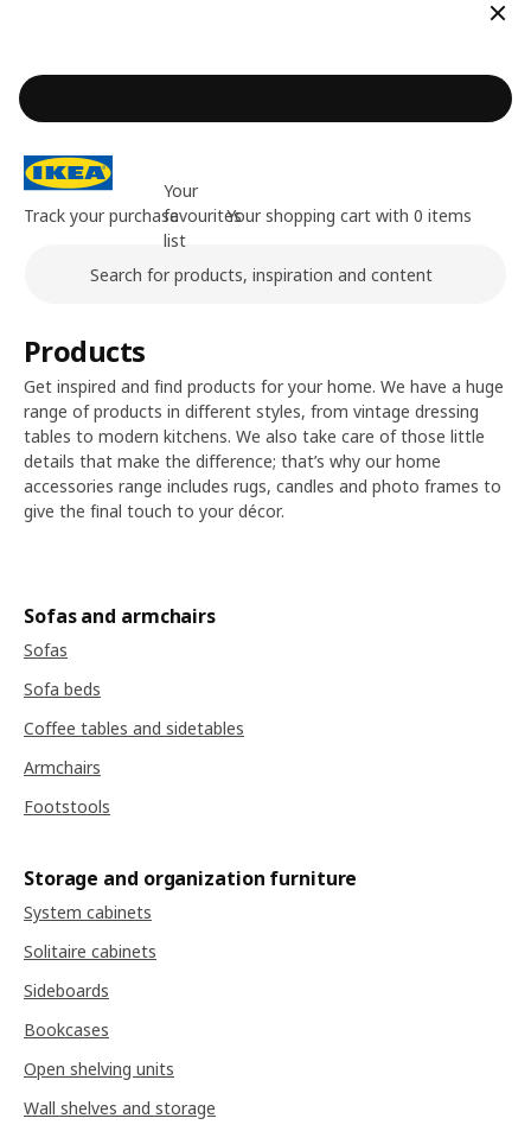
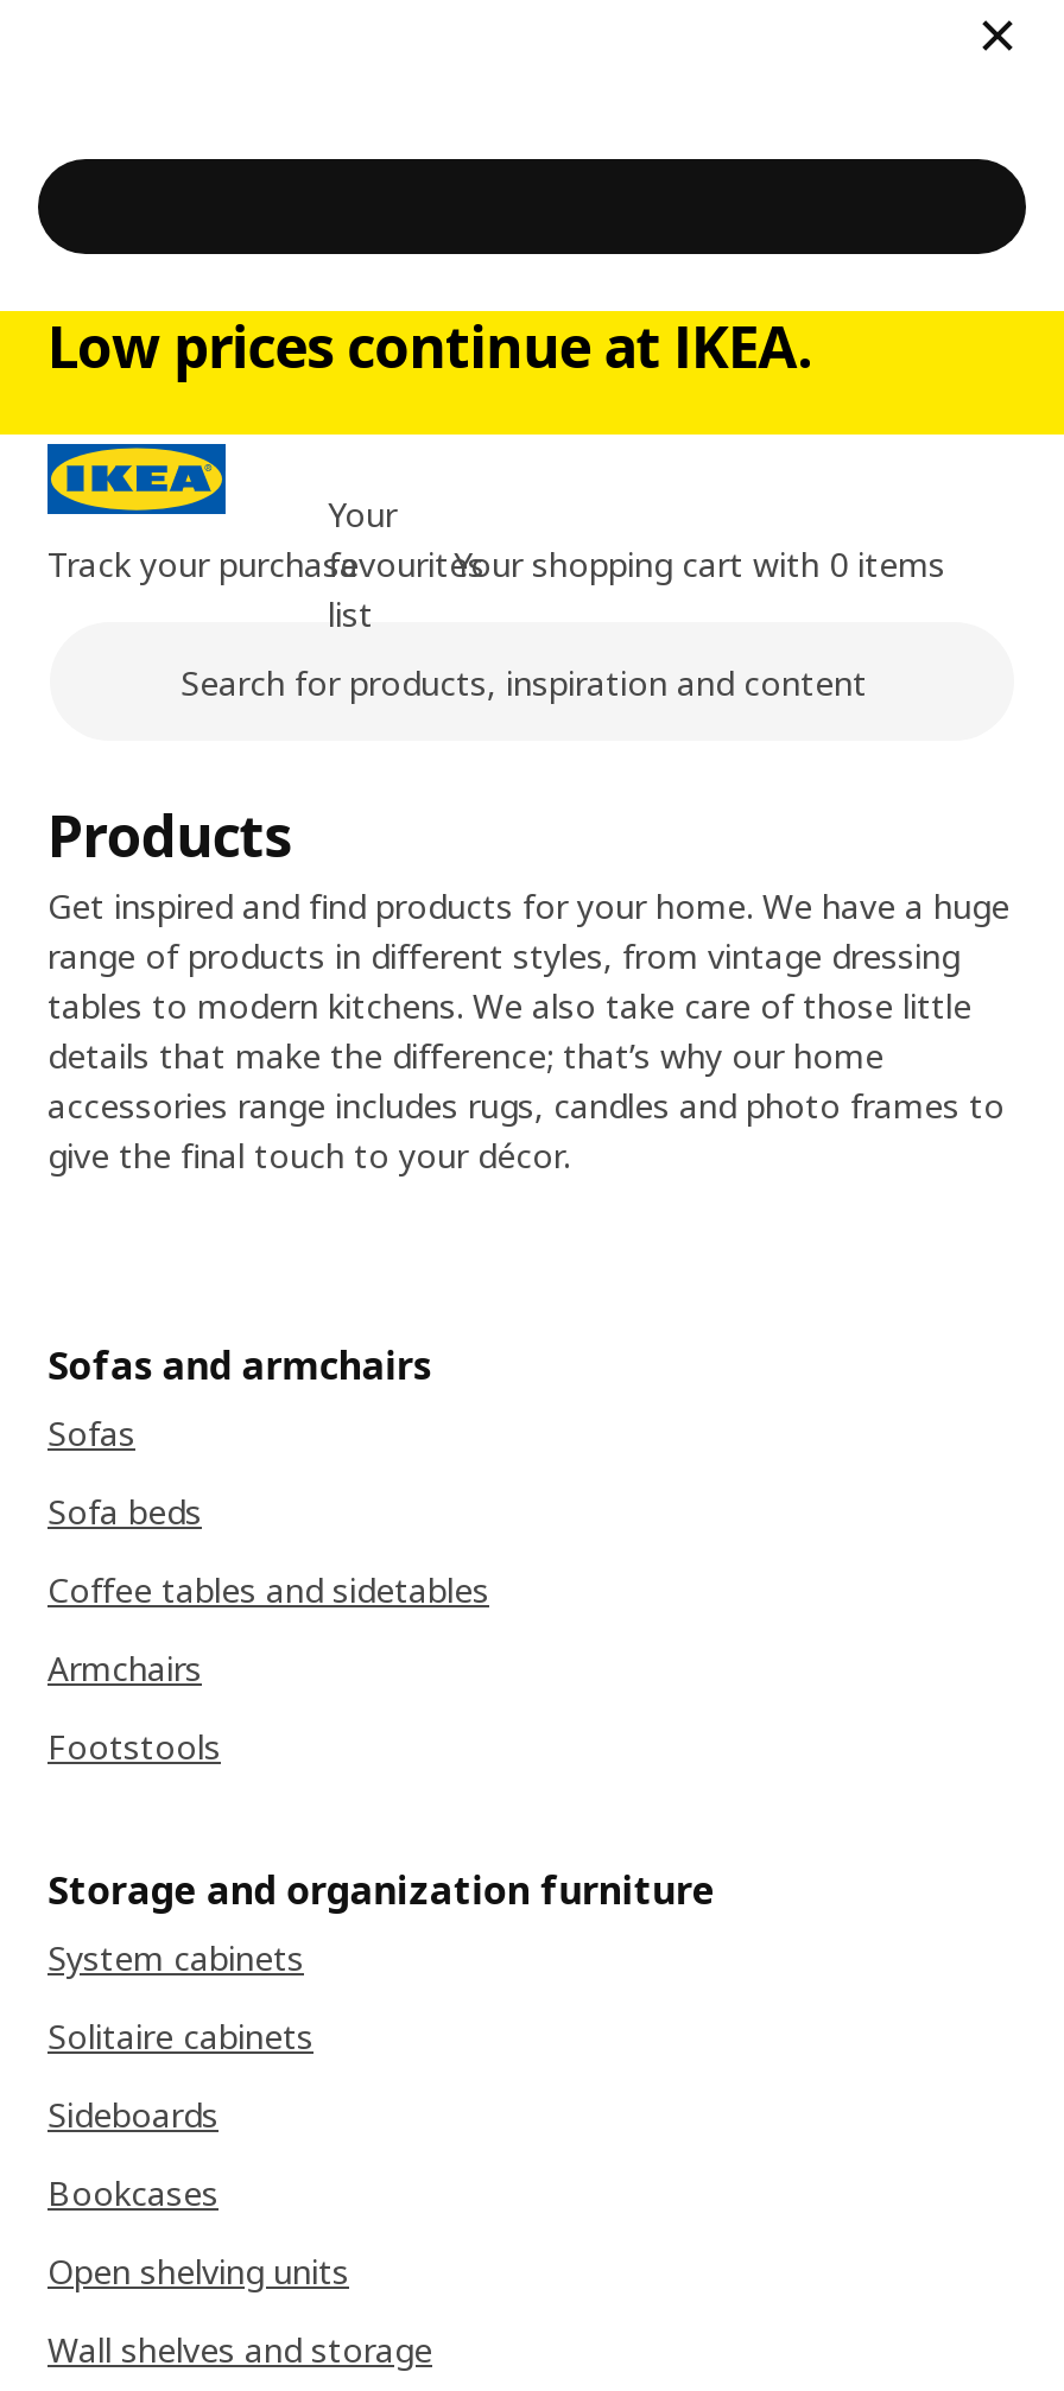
none -> [47,306,810,385] Low prices continue at IKEA.

